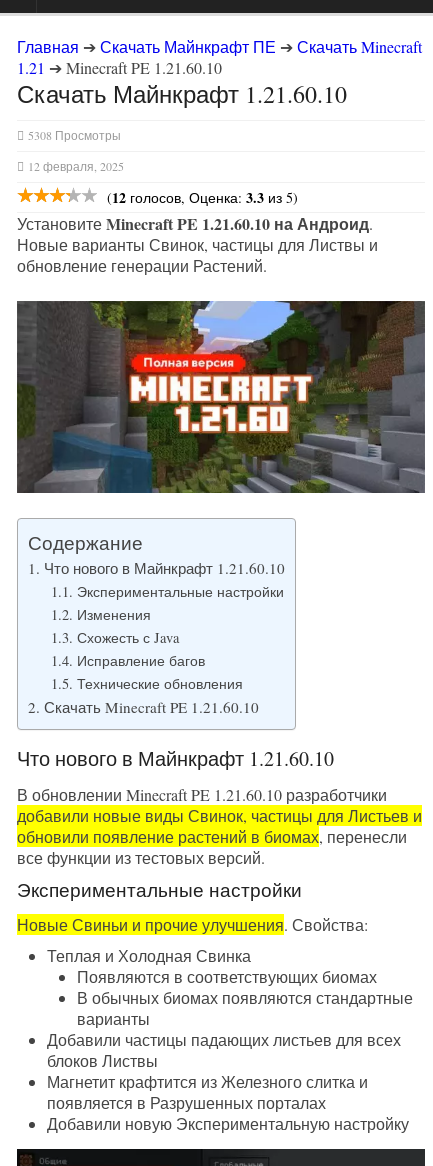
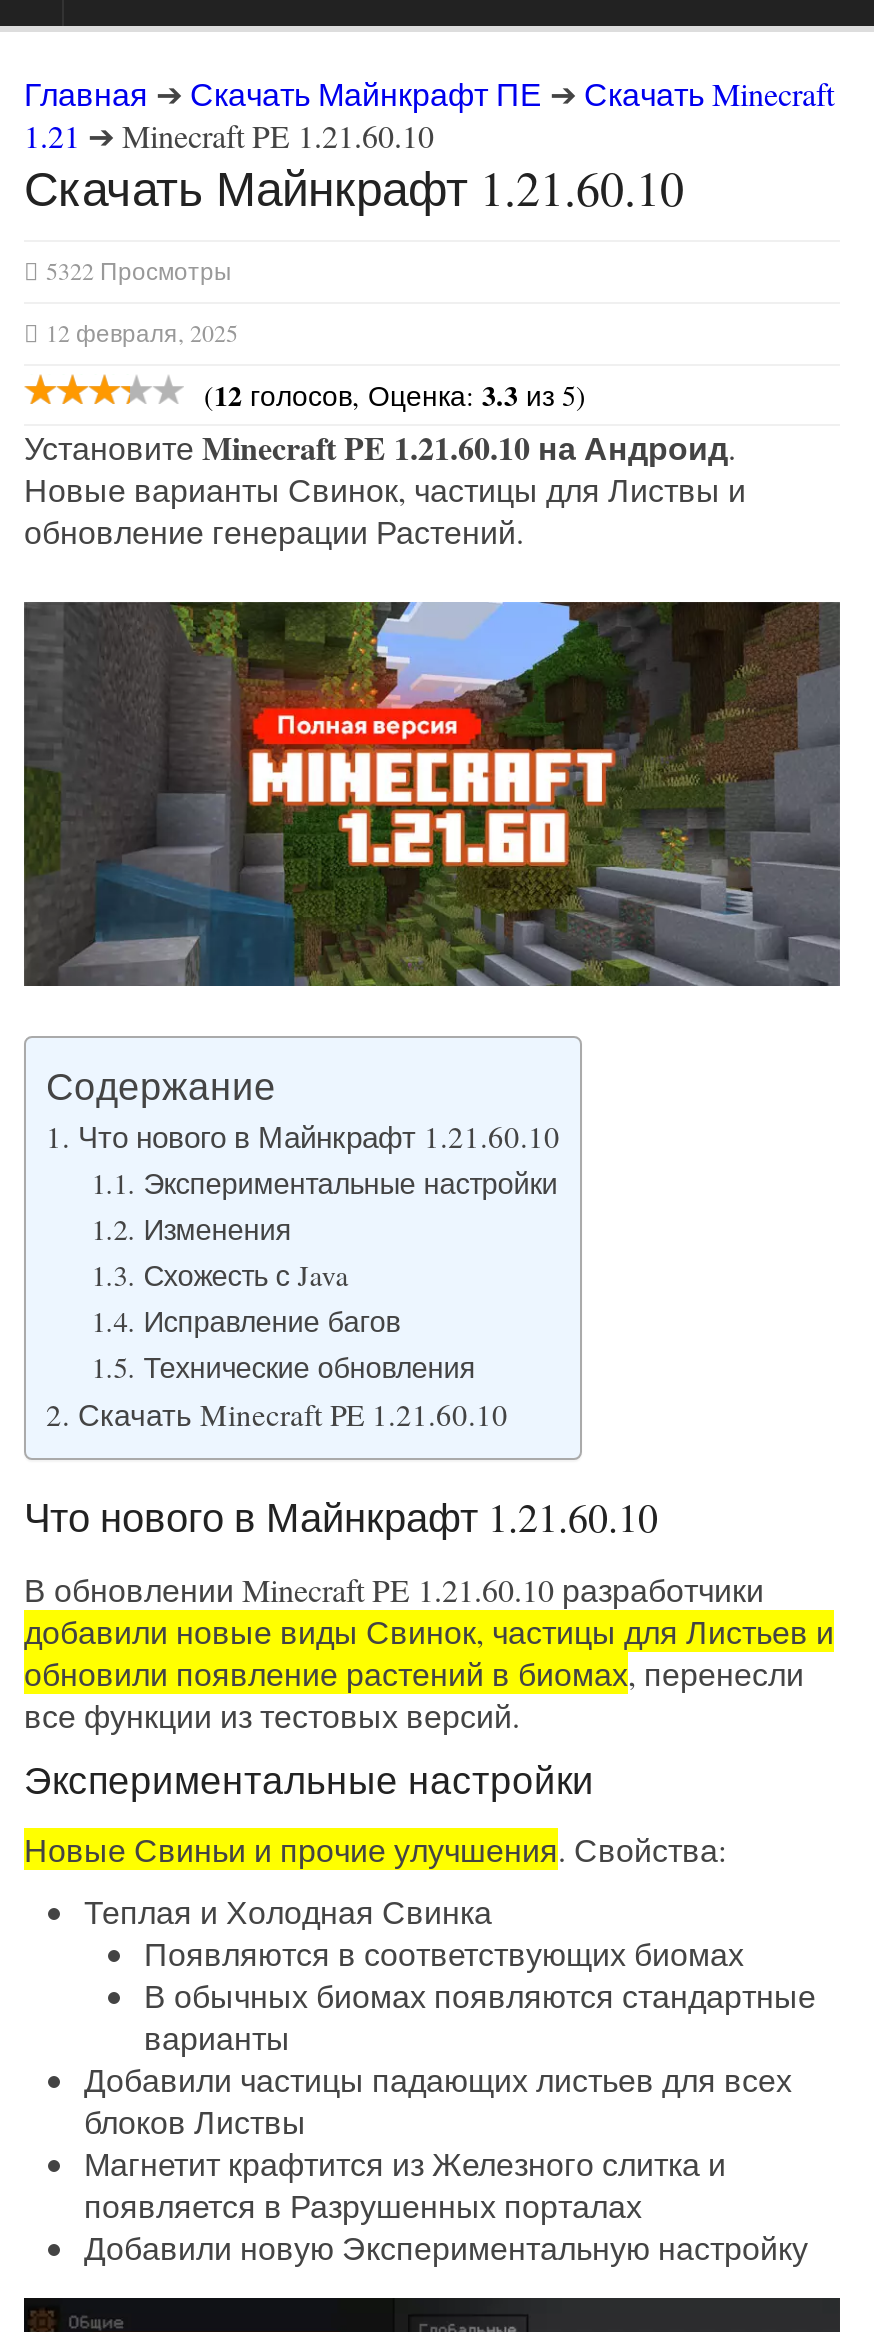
[28,127,121,143] 5308 Просмотры -> [46,254,232,286] 5322 Просмотры

